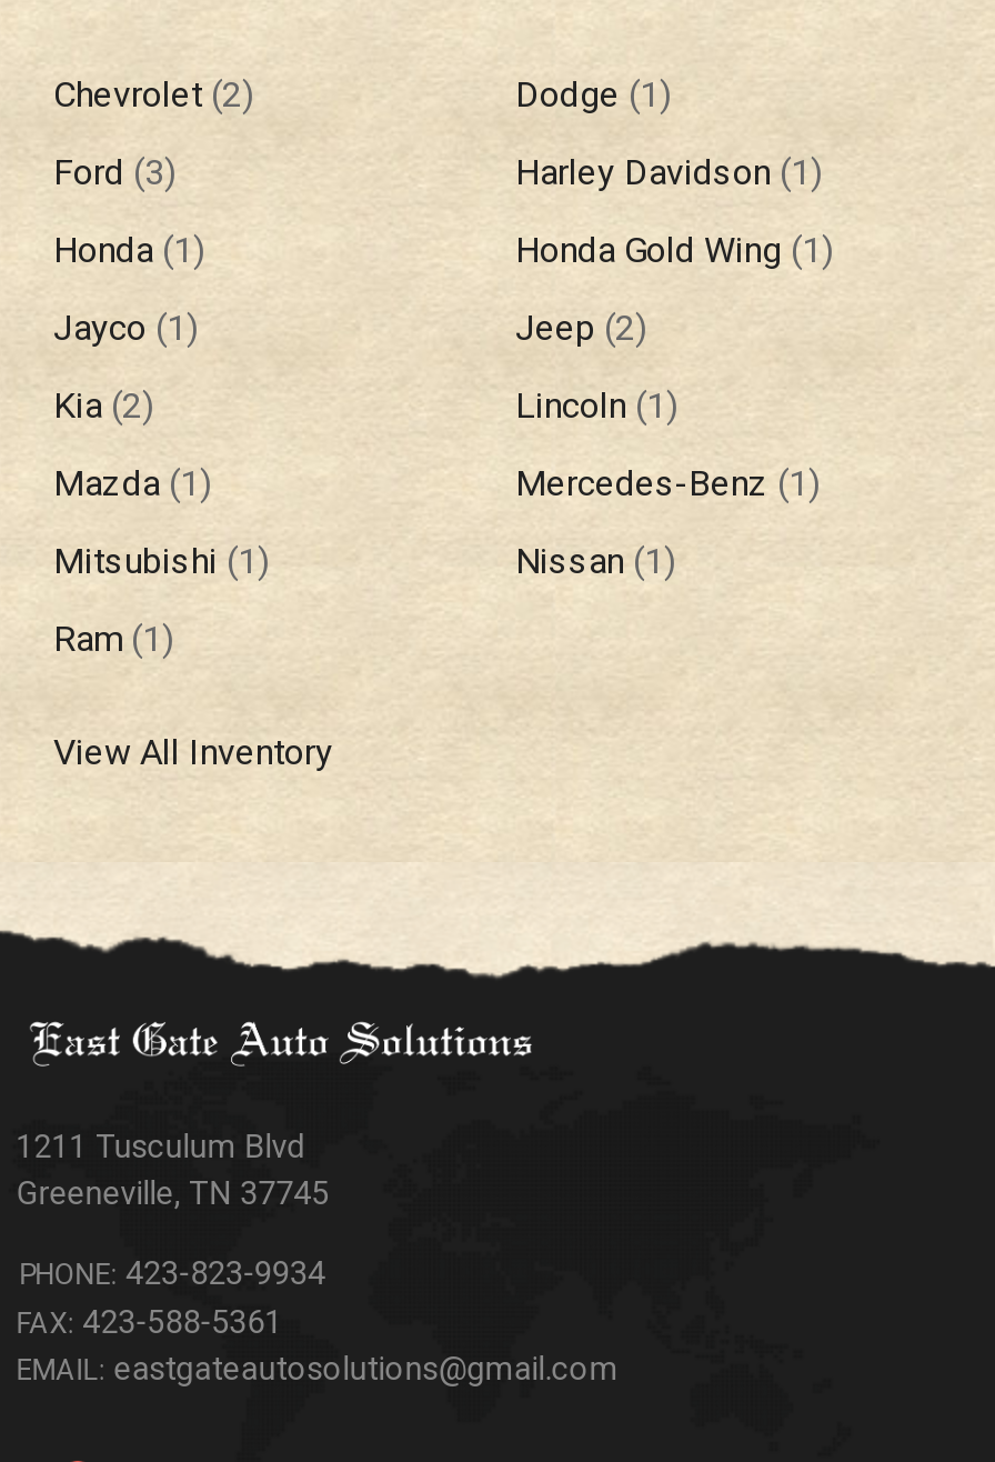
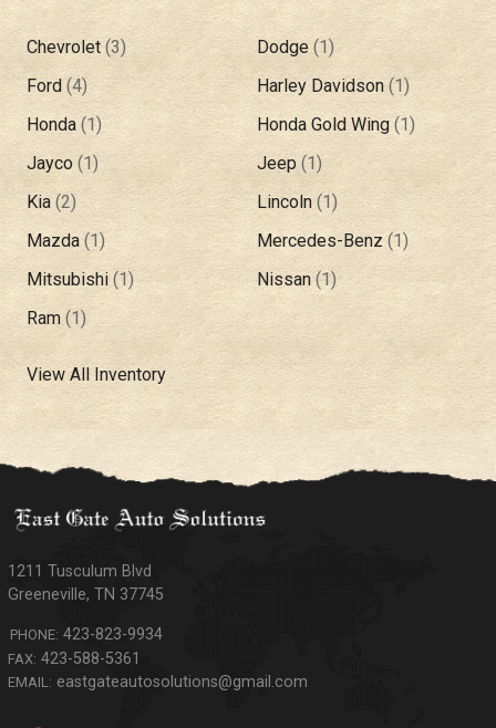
[53,74,253,117] Chevrolet (2) -> [27,37,126,58] Chevrolet (3)
[53,152,175,194] Ford (3) -> [27,76,87,97] Ford (4)
[515,308,646,350] Jeep (2) -> [257,153,322,174] Jeep (1)

